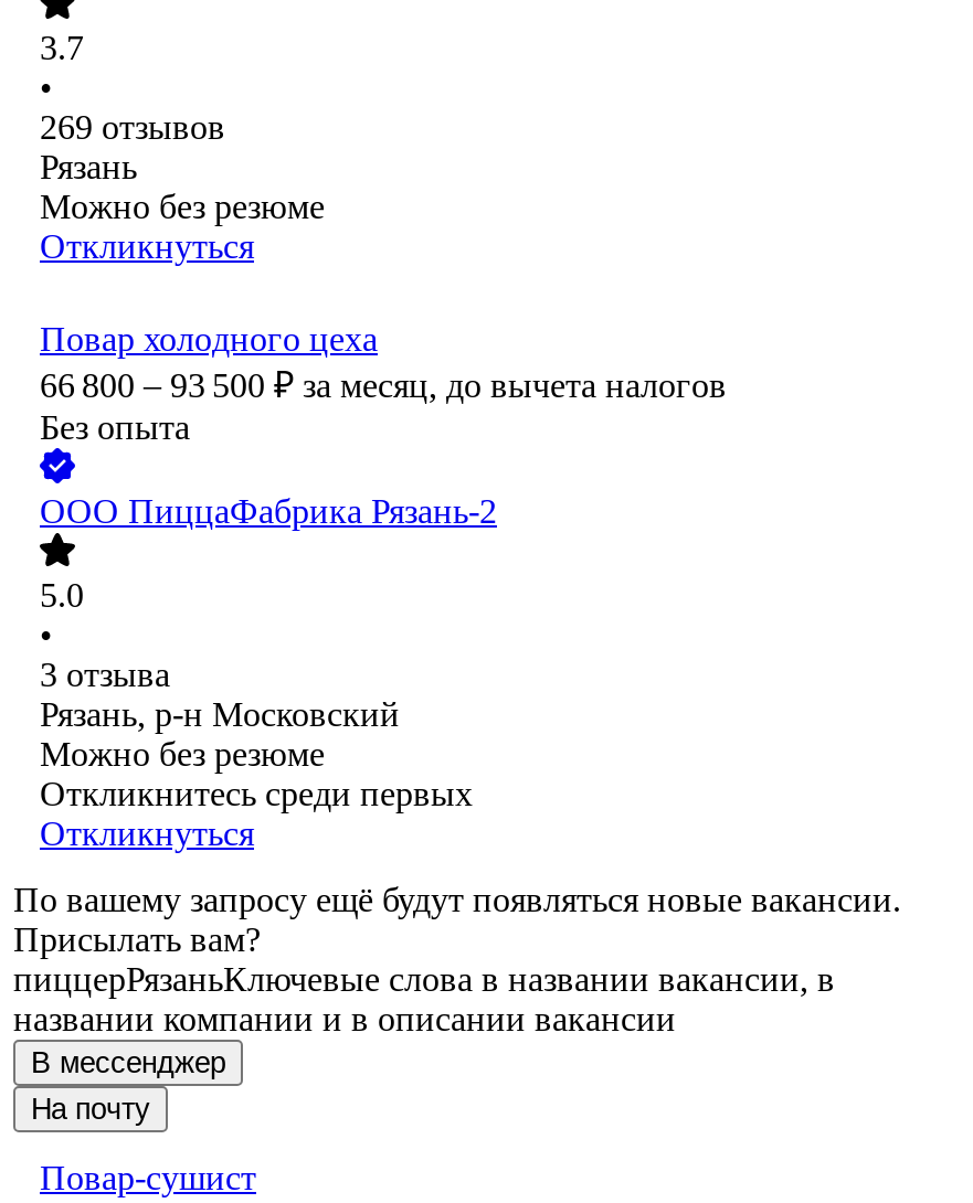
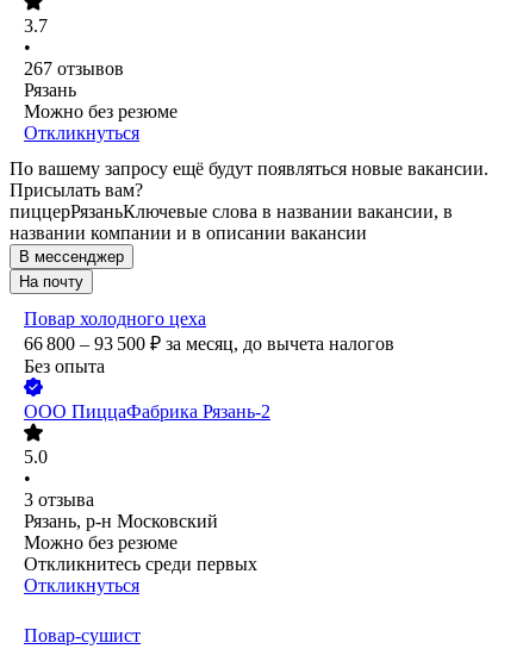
[40,109,225,147] 269 отзывов -> [24,59,124,79] 267 отзывов
moved [40,321,727,853] -> [24,309,394,596]: Повар холодного цеха | 66 800 – 93 500 ₽ за месяц, до вычета налогов | Без опыта | ... | Откликнитесь среди первых | Откликнуться
moved [13,882,901,1127] -> [10,159,488,291]: По вашему запросу ещё будут появляться новые вакансии. | Присылать вам? | пиццерРязаньКлючевые слова в названии вакансии, в | названии компании и в описании вакансии | В мессенджер | На почту

